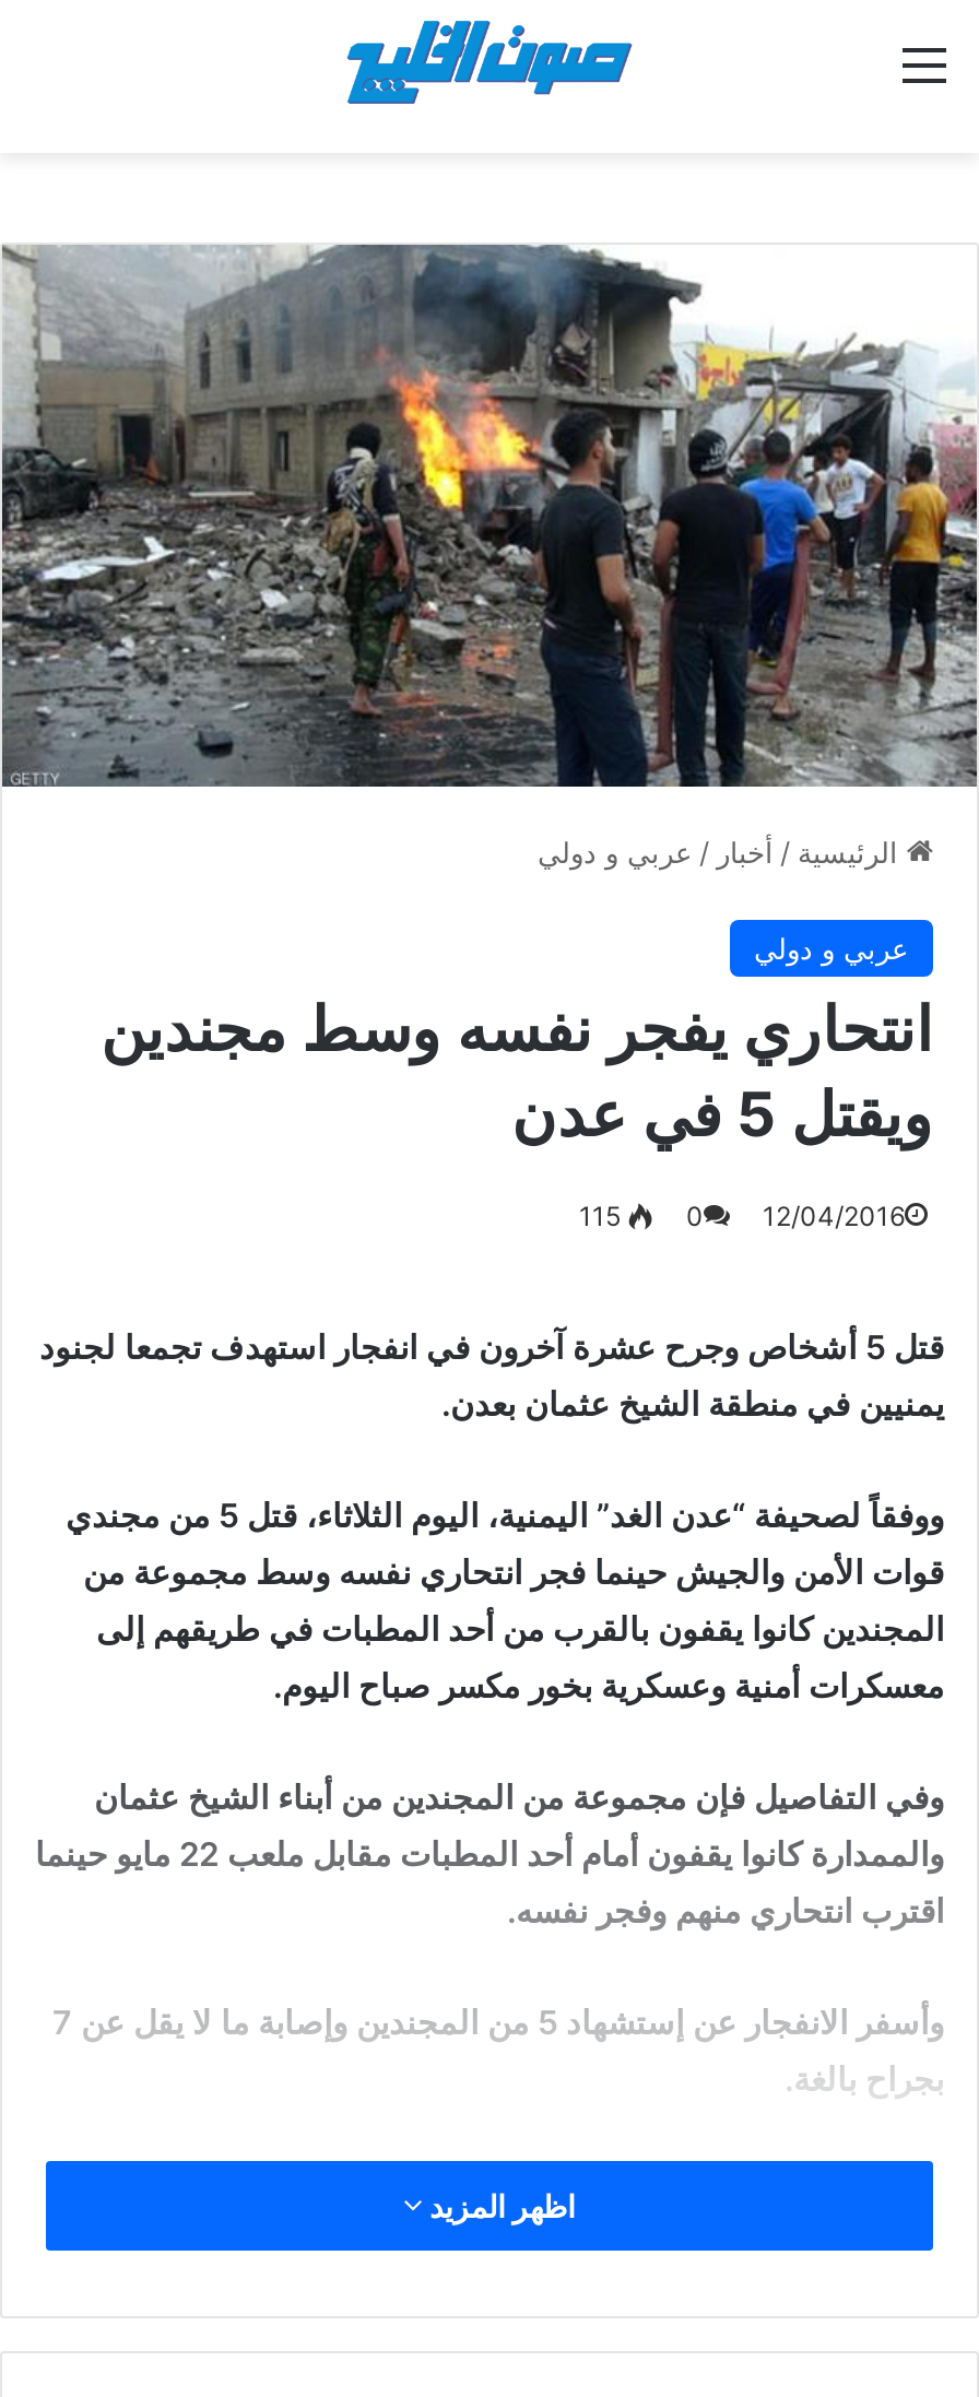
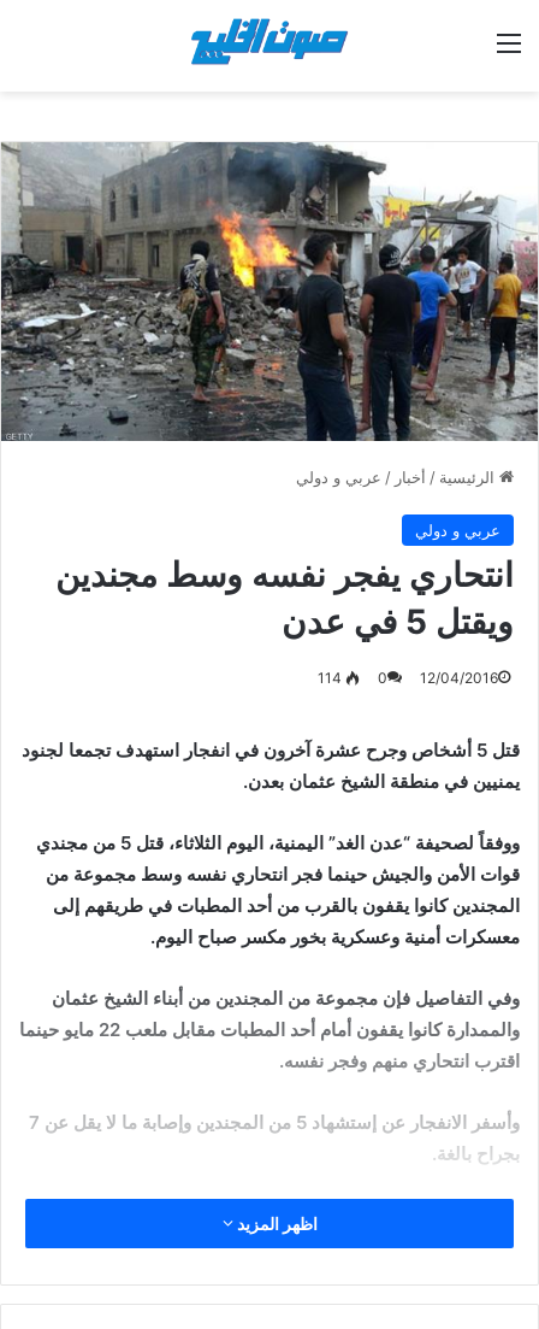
[579,1199,621,1232] 115 -> [318,668,342,686] 114

